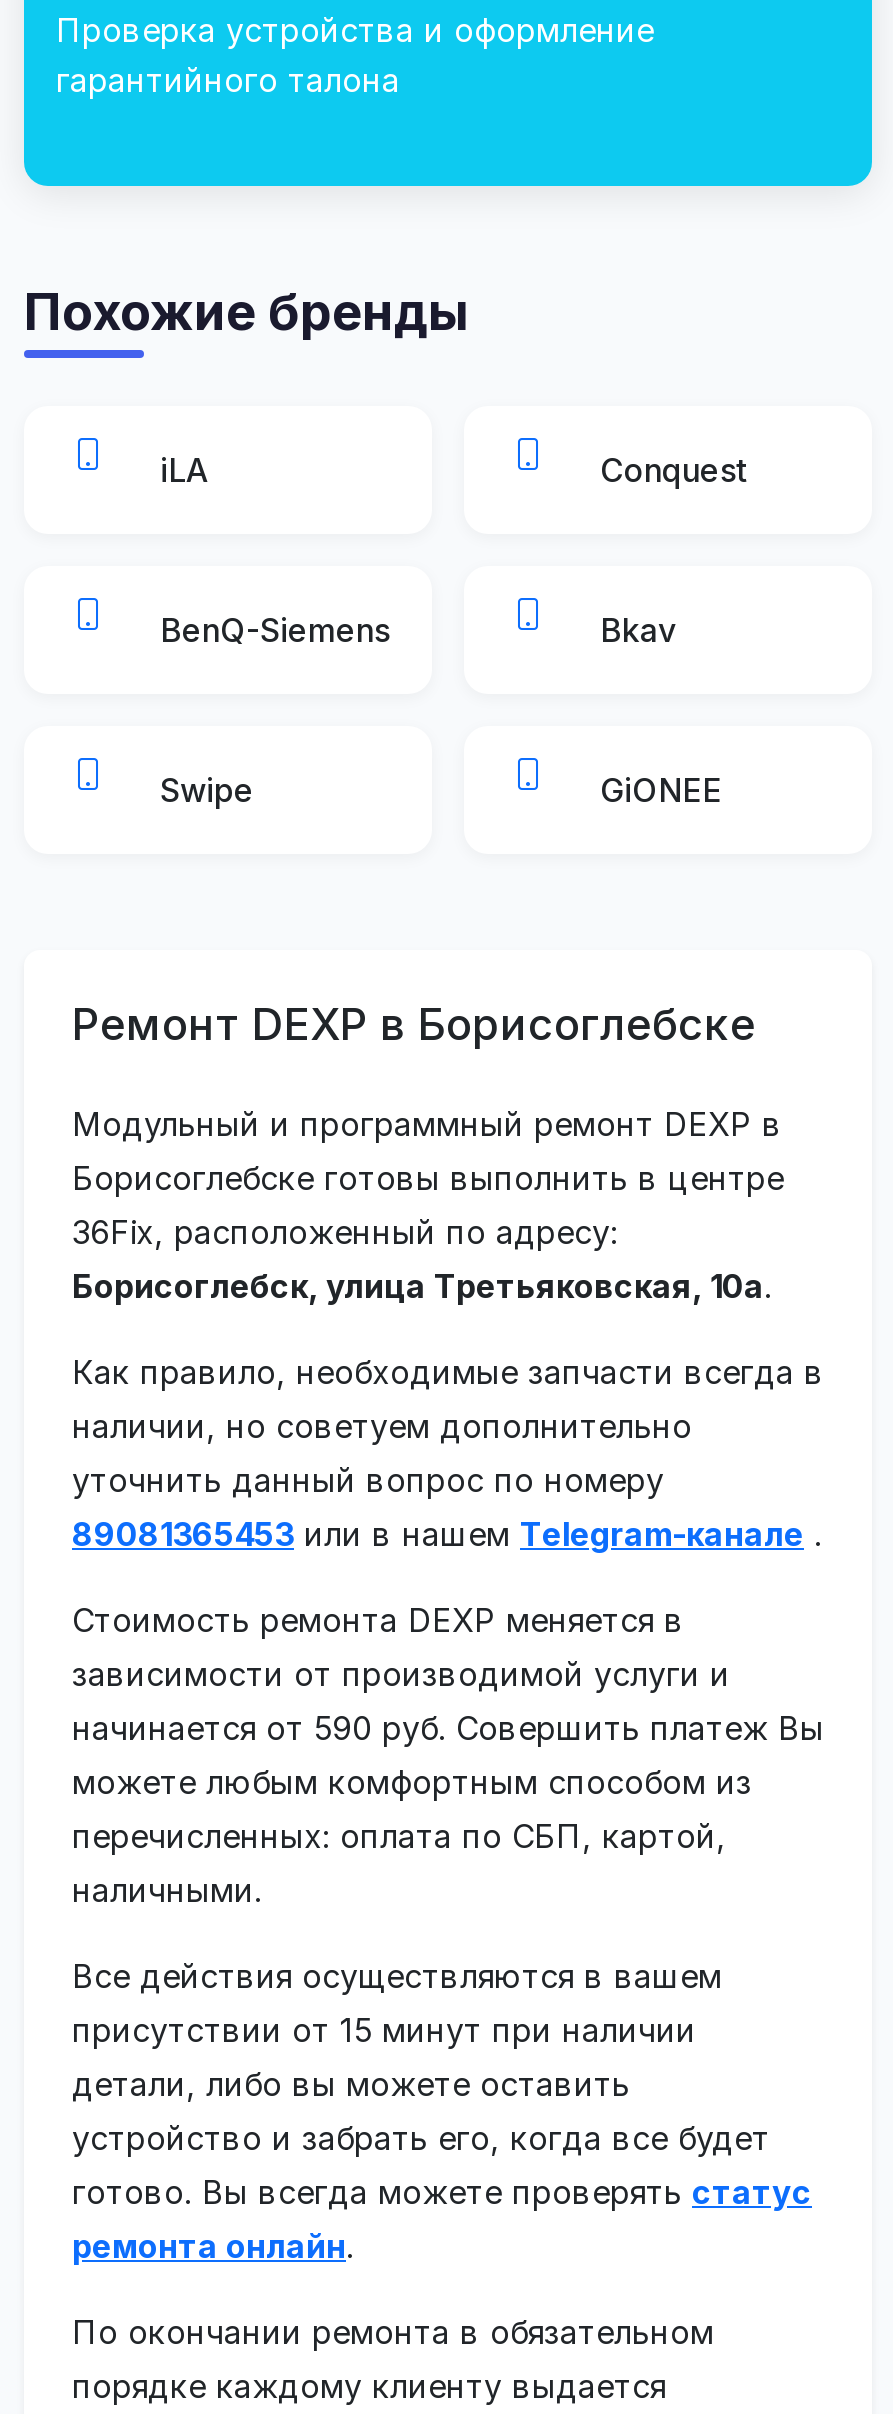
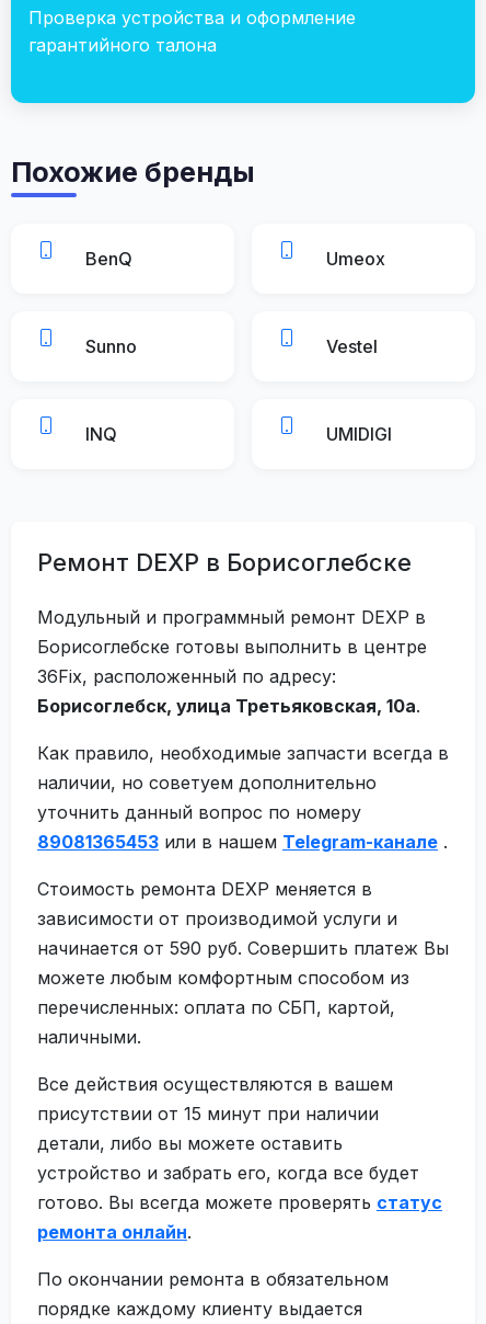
[160,449,746,489] iLA | Conquest -> [85,247,385,269] BenQ | Umeox
[160,609,676,649] BenQ-Siemens | Bkav -> [85,335,378,357] Sunno | Vestel
[160,769,722,809] Swipe | GiONEE -> [85,423,392,444] INQ | UMIDIGI

